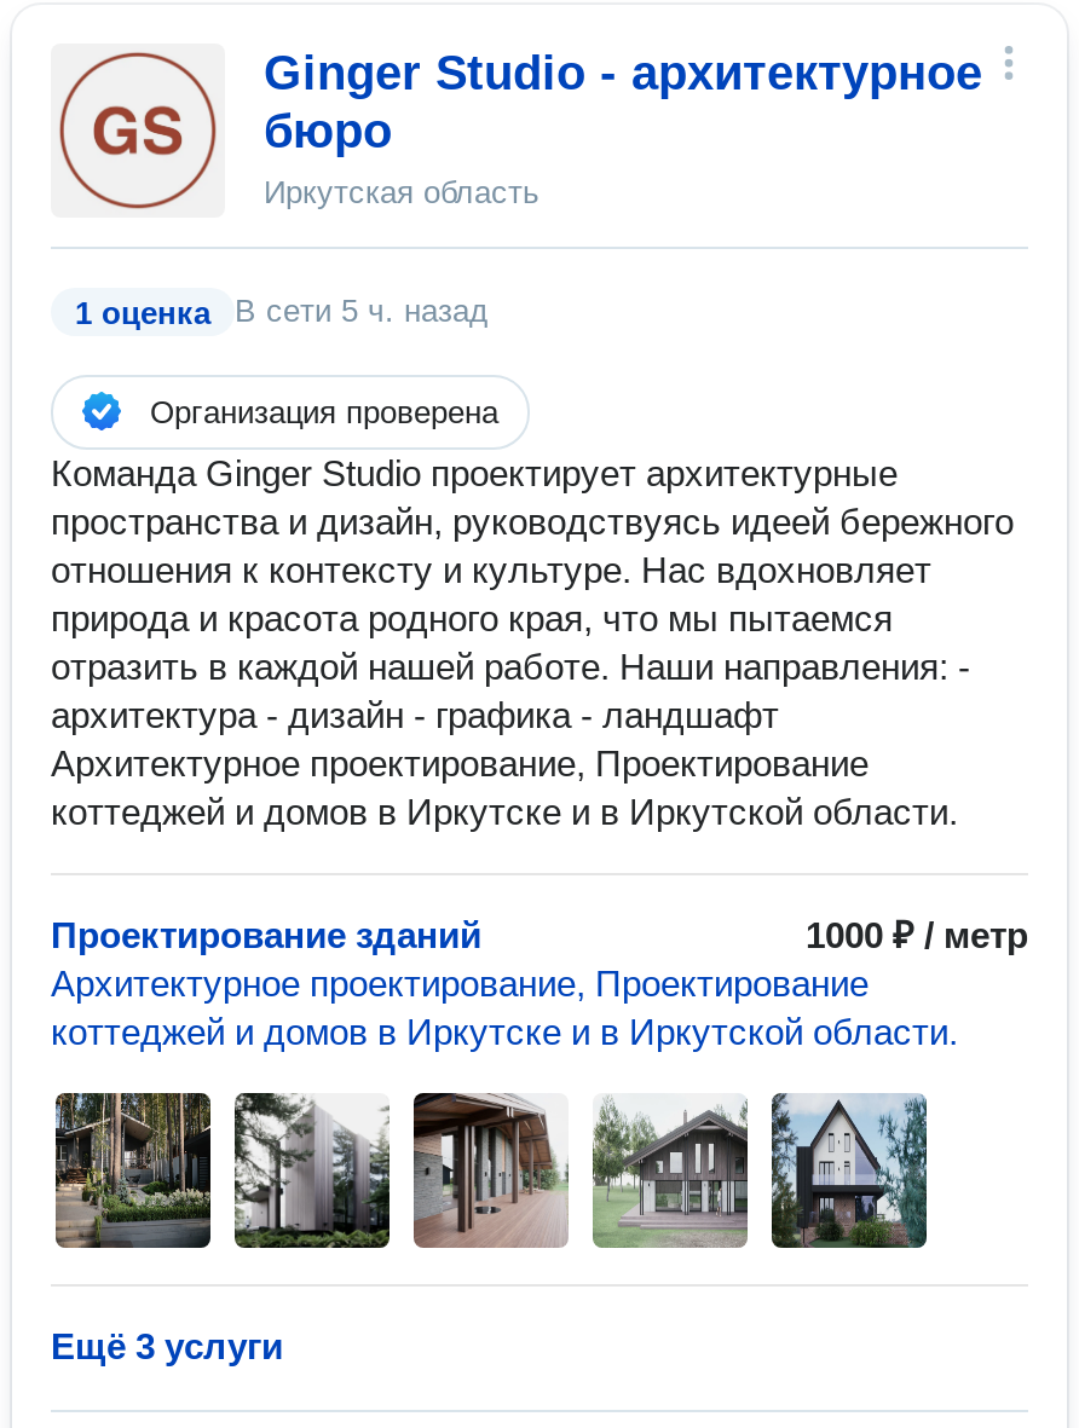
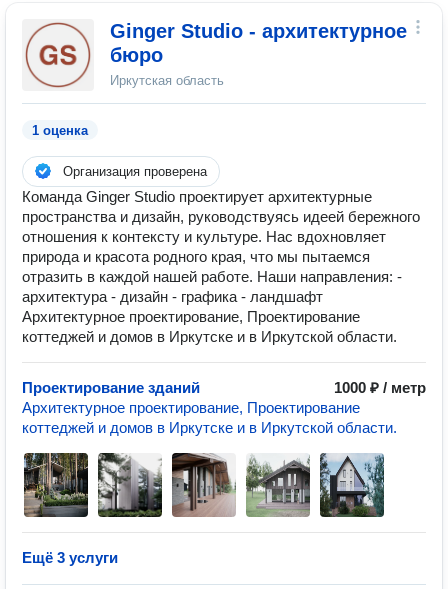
[235,293,489,329] В сети 5 ч. назад -> none

